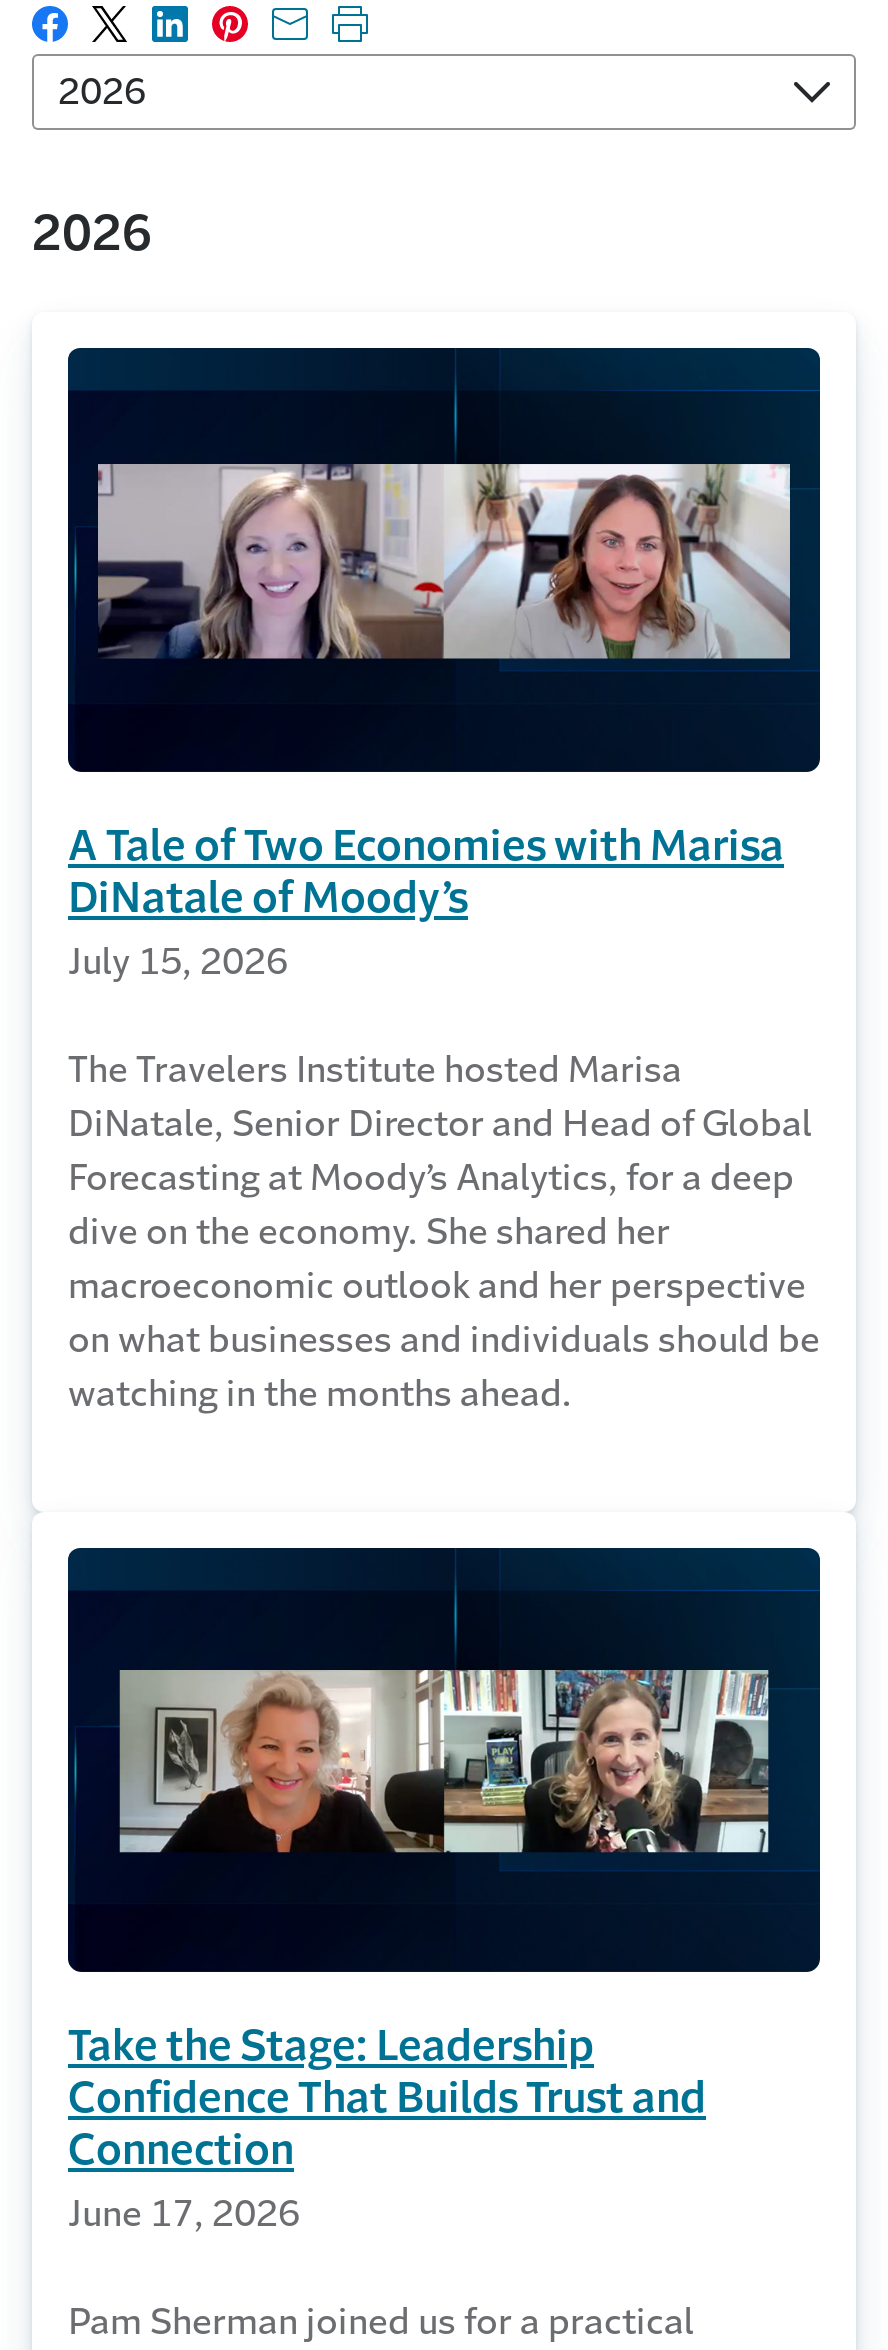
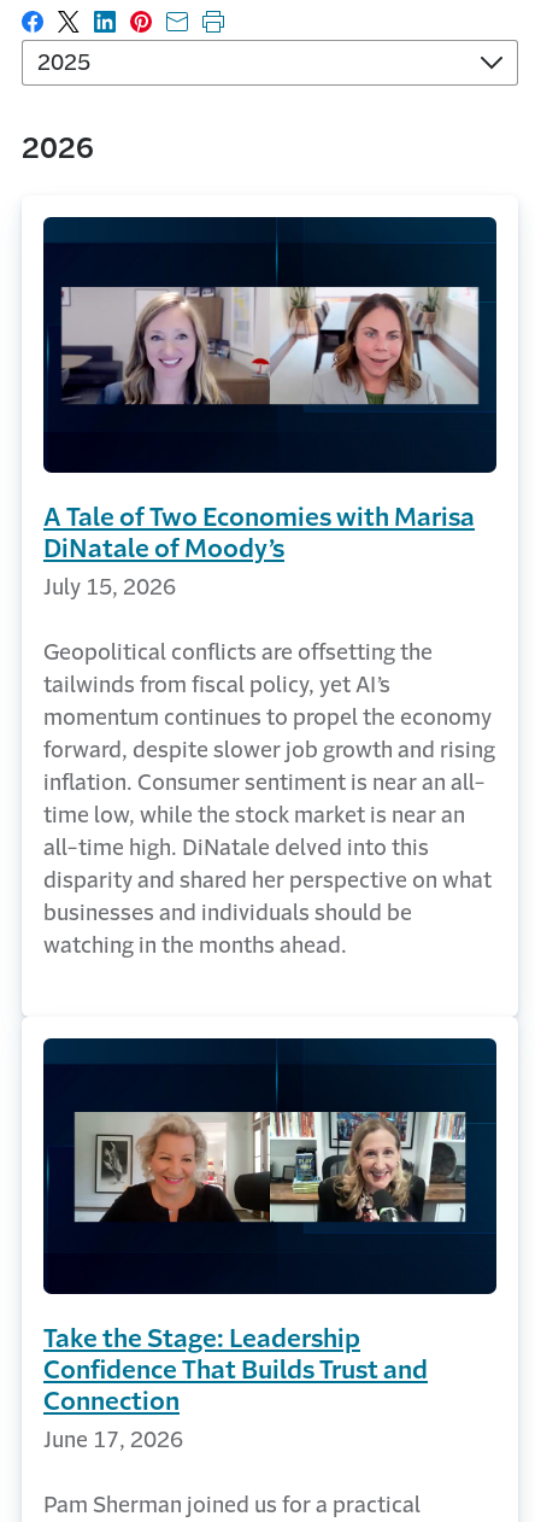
[58,74,146,110] 2026 -> [37,52,90,74] 2025
[68,1052,820,1358] The Travelers Institute hosted Marisa | DiNatale, Senior Director and Head of Global | Forecasting at Moody’s Analytics, for a deep | dive on the economy. She shared her | macroeconomic outlook and her perspective | on what businesses and individuals should be -> [43,641,495,924] Geopolitical conflicts are offsetting the | tailwinds from fiscal policy, yet AI’s | momentum continues to propel the economy | forward, despite slower job growth and rising | inflation. Consumer sentiment is near an all- | time low, while the stock market is near an | all-time high. DiNatale delved into this | disparity and shared her perspective on what | businesses and individuals should be

